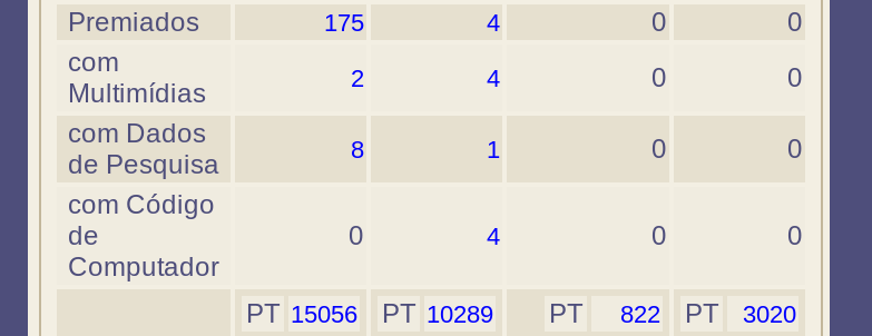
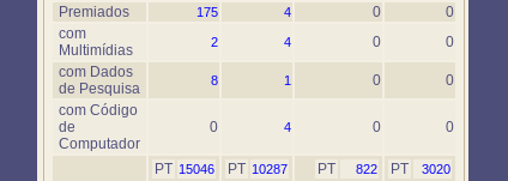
[246,298,357,329] PT 15056 -> [155,161,214,177] PT 15046
[382,298,493,329] PT 10289 -> [228,161,288,177] PT 10287

